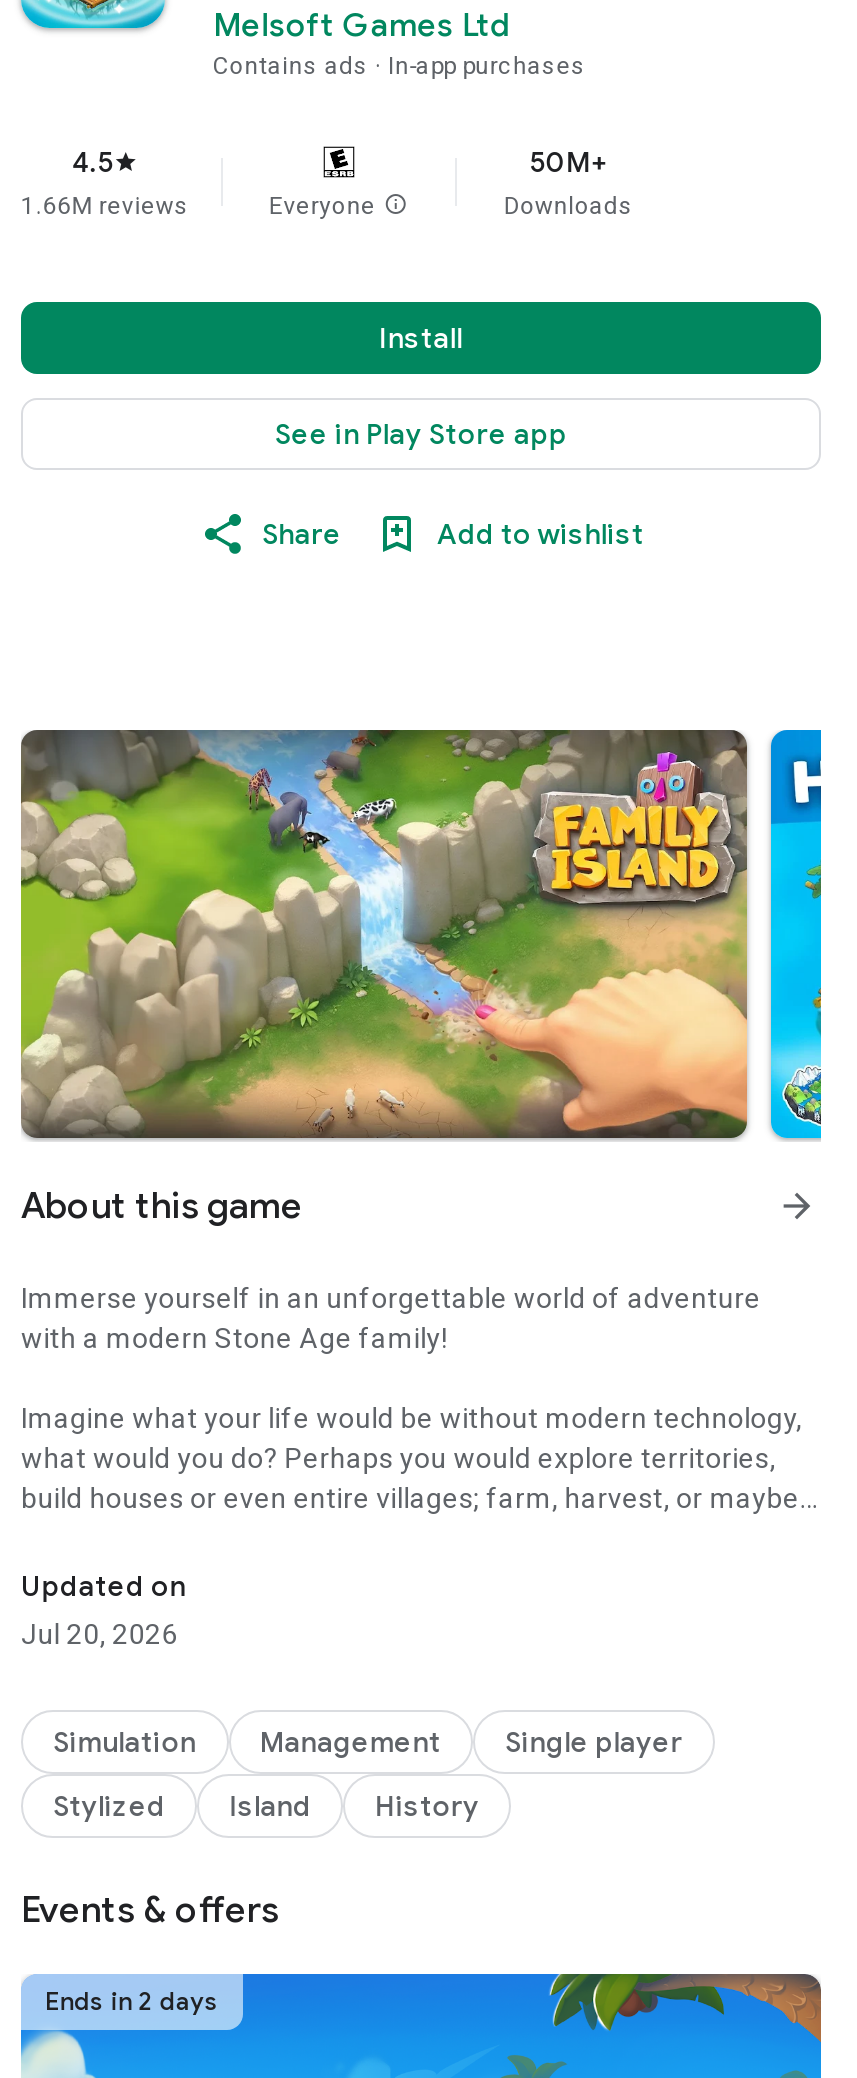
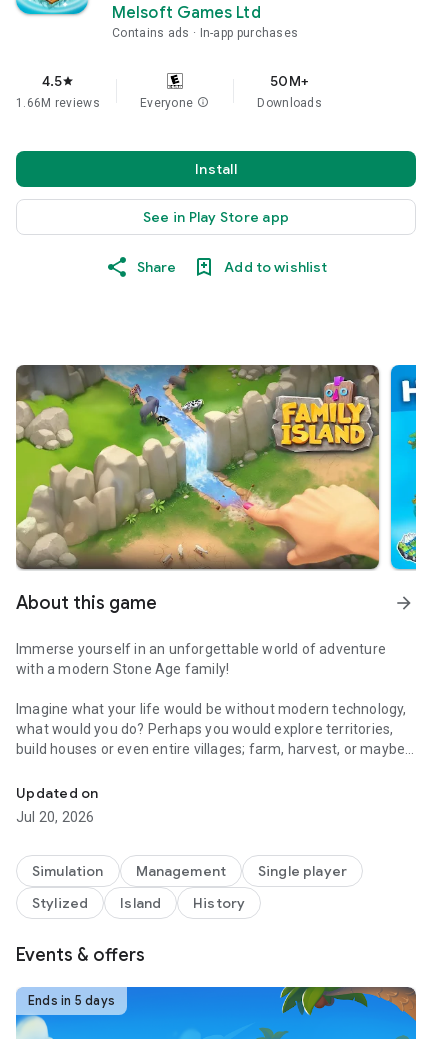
[45,1986,219,2018] Ends in 2 days -> [28,993,115,1009] Ends in 5 days

